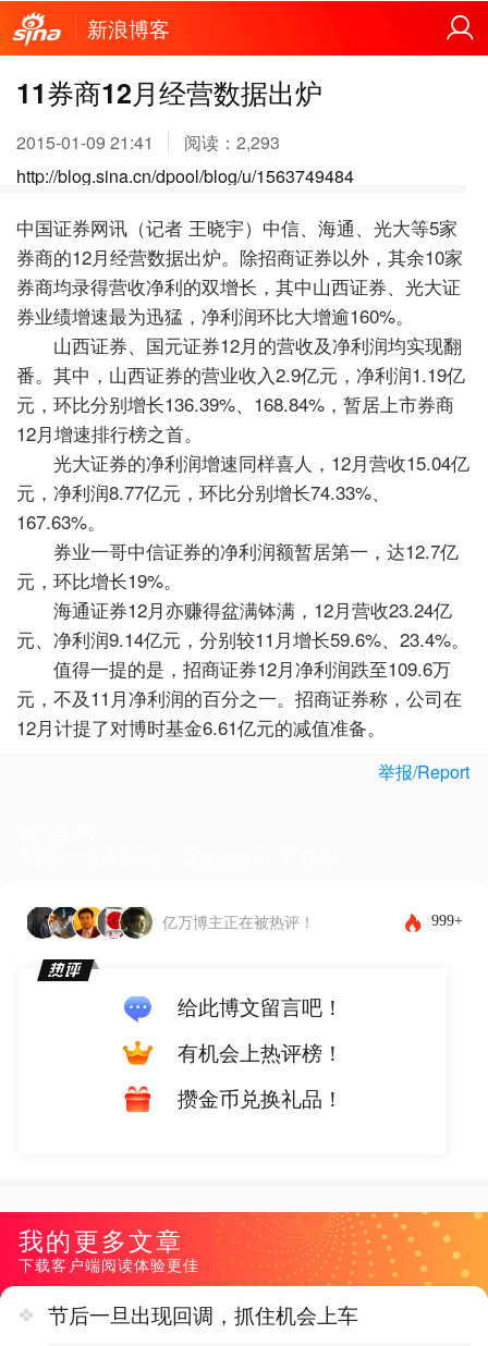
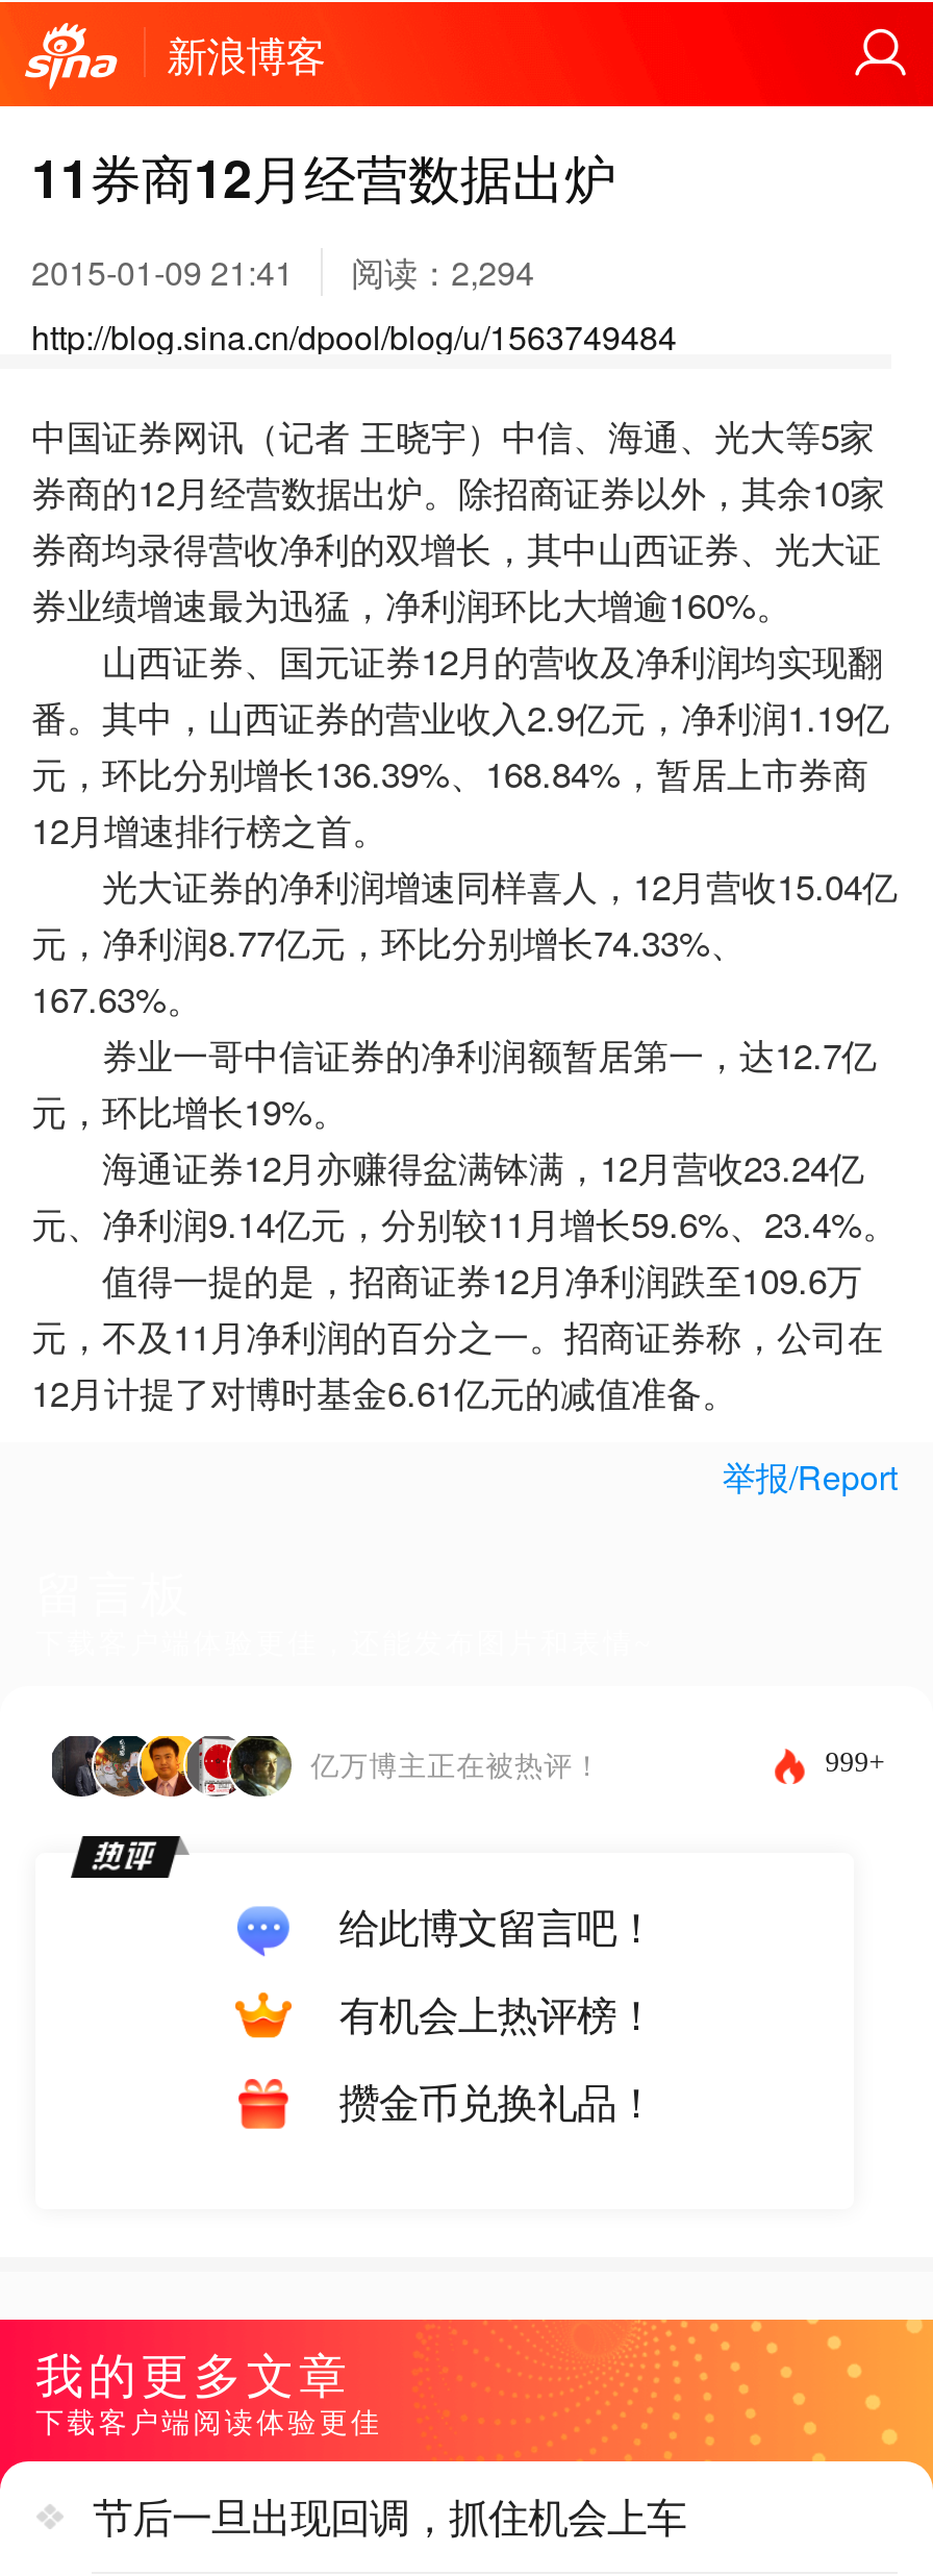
[16,130,280,155] 2015-01-09 21:41 阅读：2,293 -> [31,248,534,296] 2015-01-09 21:41 阅读：2,294

